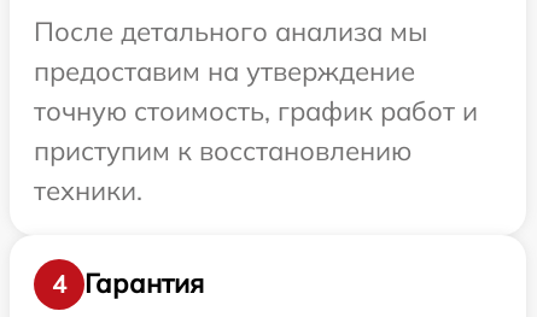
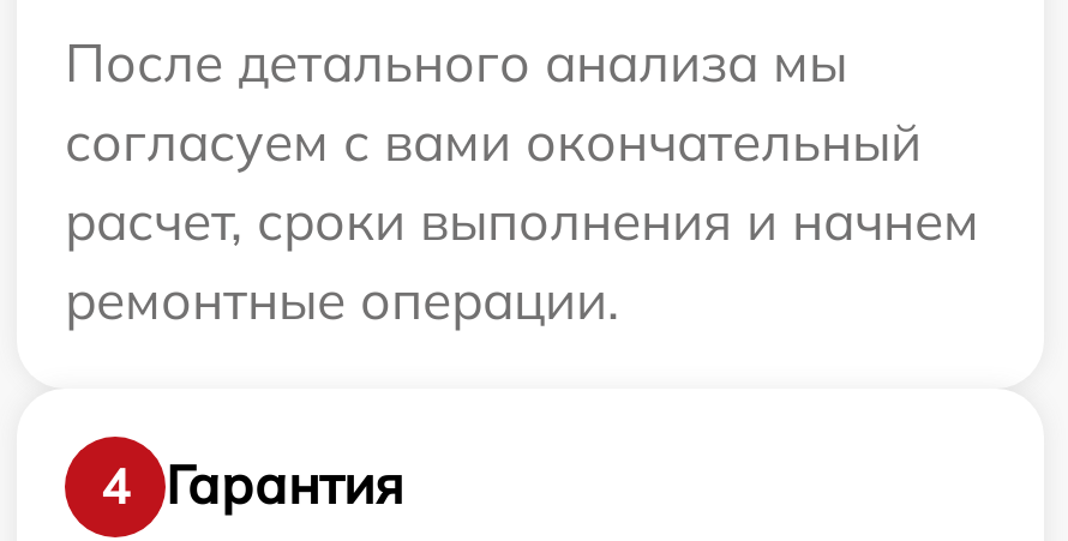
[34,54,478,207] предоставим на утверждение | точную стоимость, график работ и | приступим к восстановлению | техники. -> [65,107,979,333] согласуем с вами окончательный | расчет, сроки выполнения и начнем | ремонтные операции.

